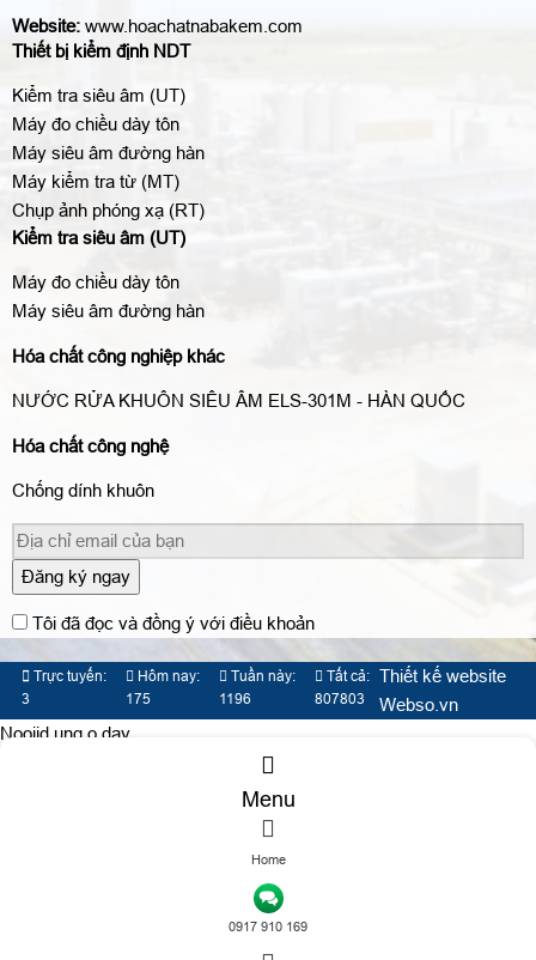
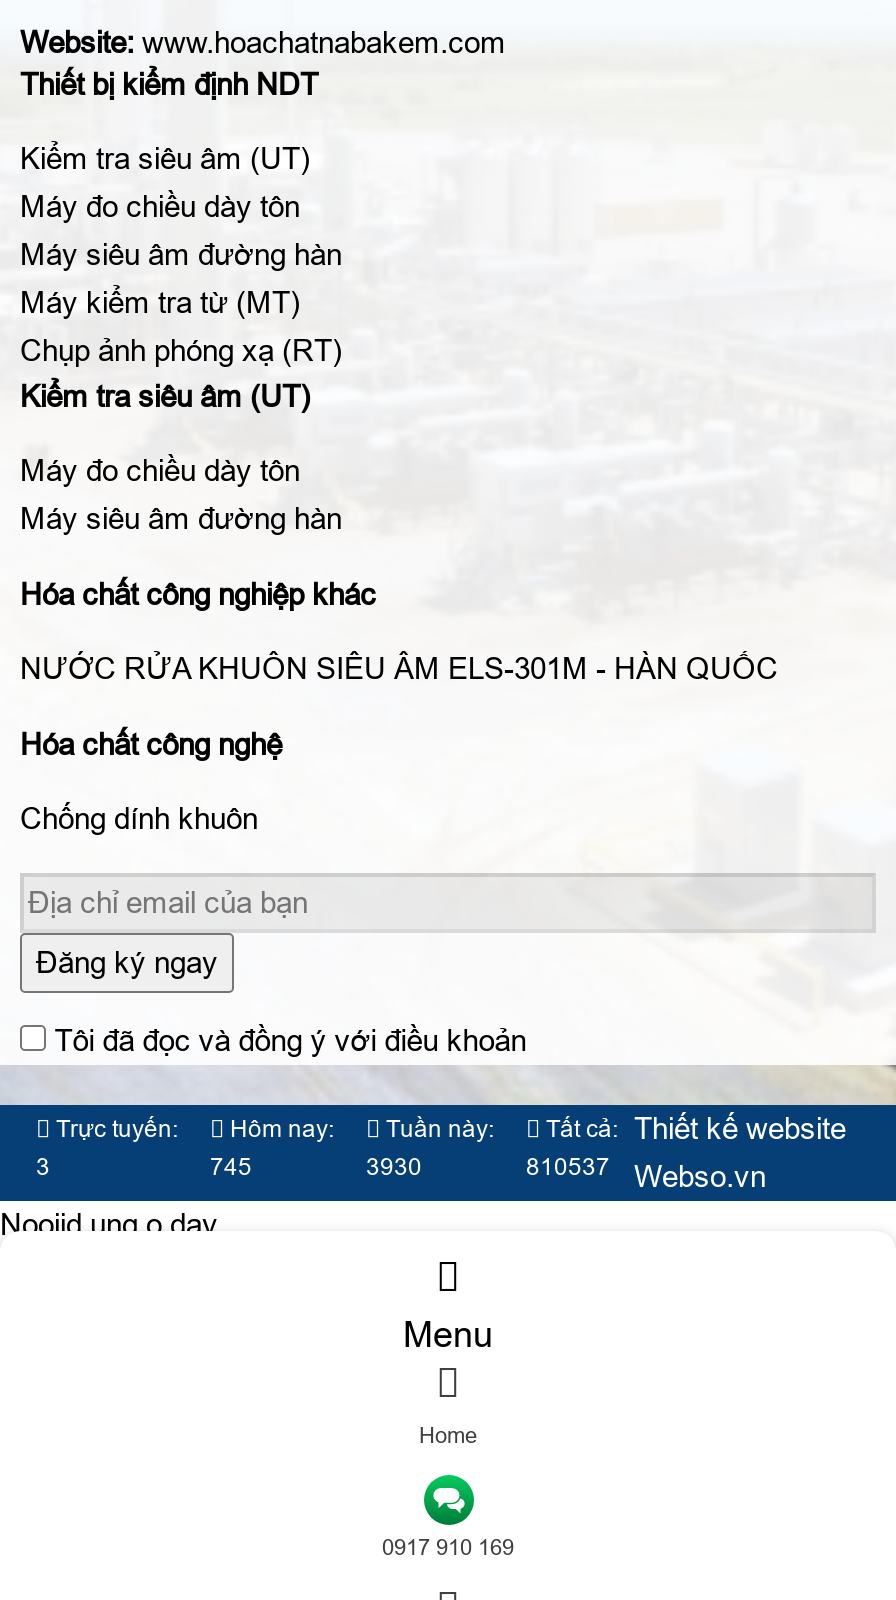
[126,690,151,707] 175 -> [210,1152,252,1180] 745
[219,690,251,707] 1196 -> [366,1152,422,1180] 3930
[315,690,458,714] 807803 Webso.vn -> [526,1152,766,1192] 810537 Webso.vn

